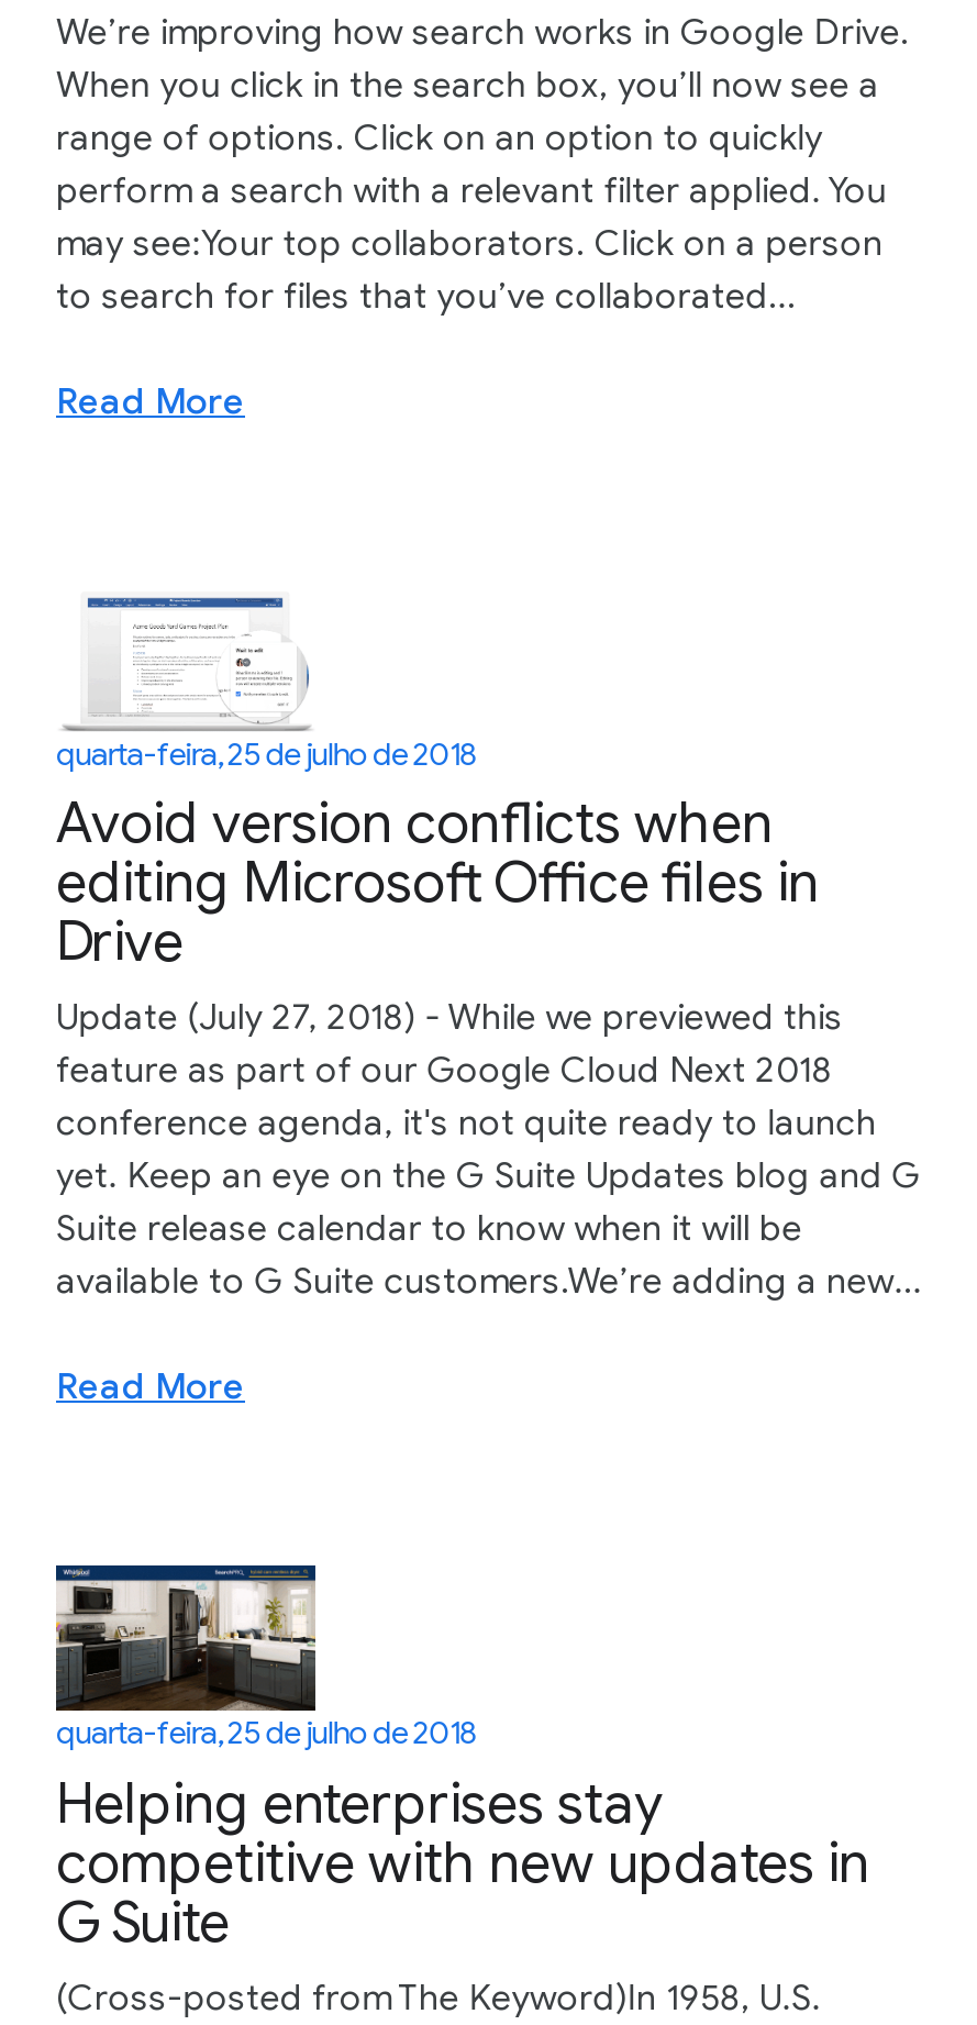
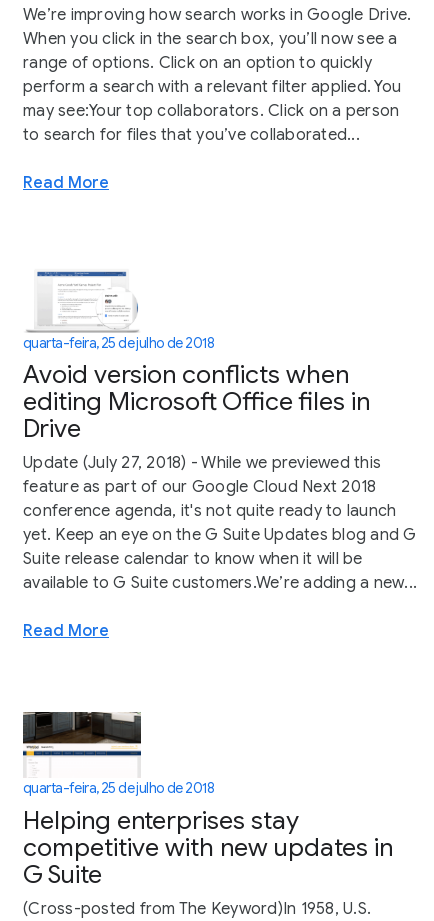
[54,1563,318,1708] [image] -> [22,711,142,777] [image]

